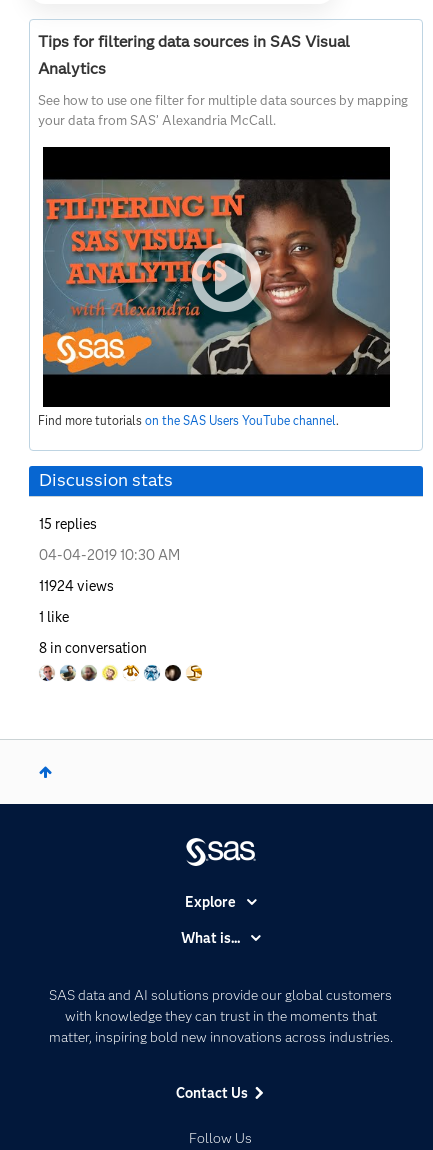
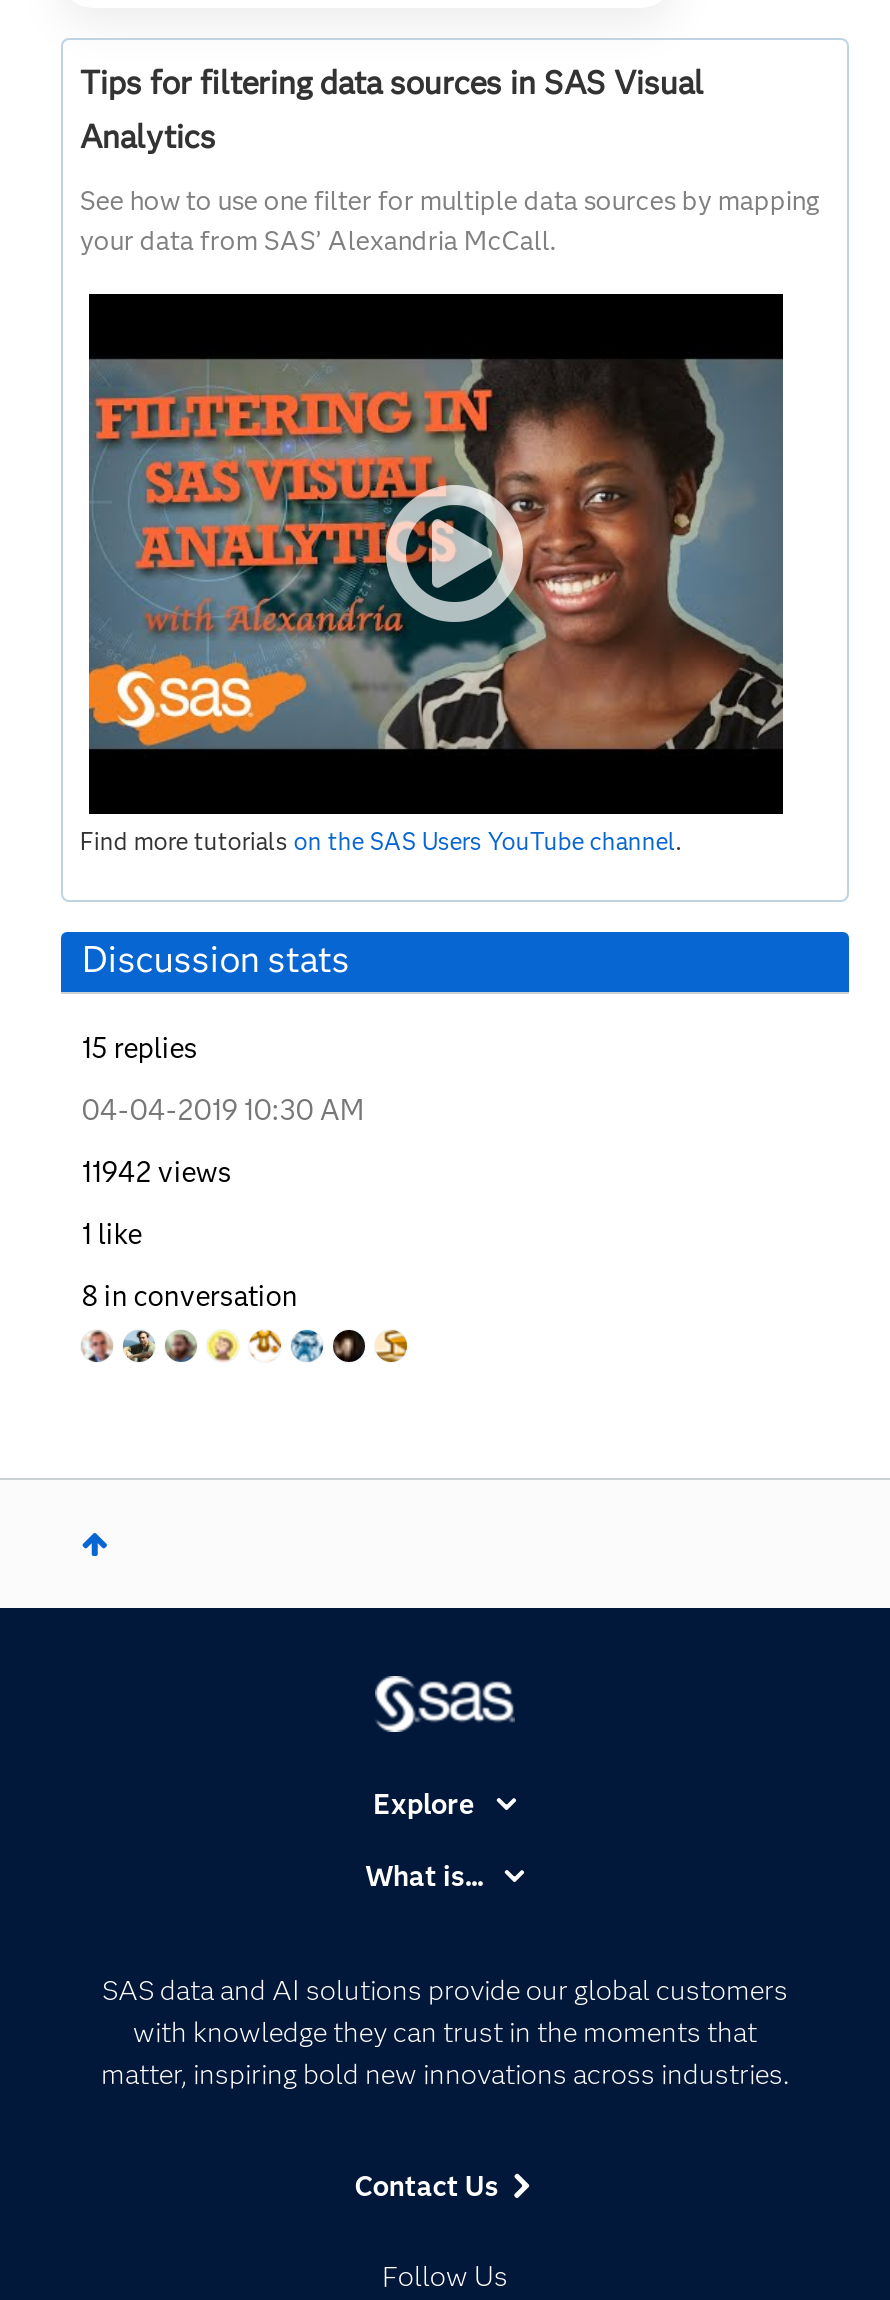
[39,577,114,595] 11924 views -> [82,1153,232,1189] 11942 views

